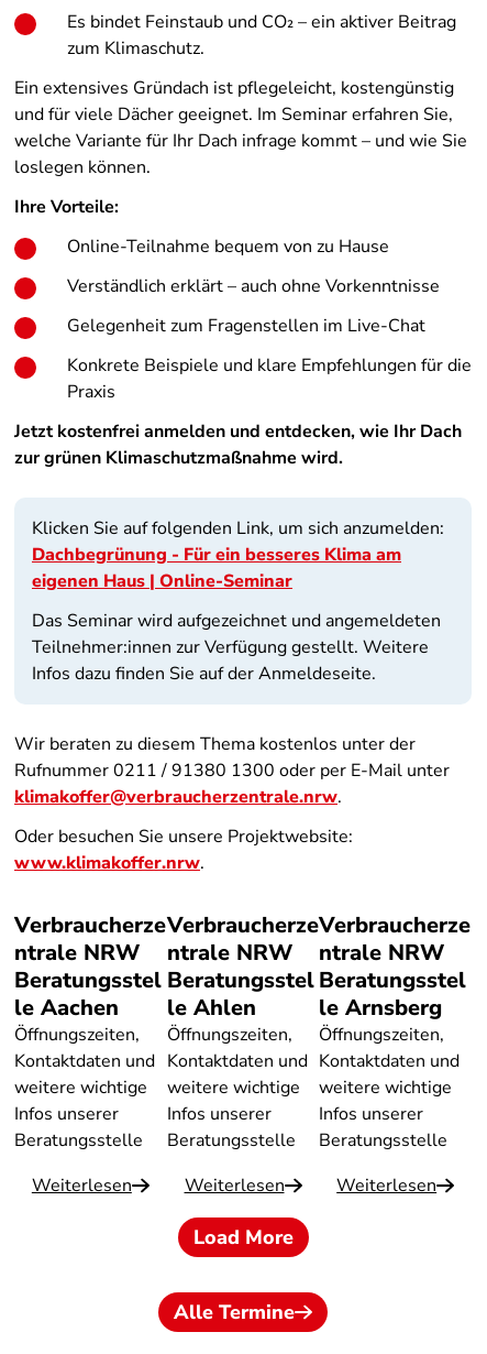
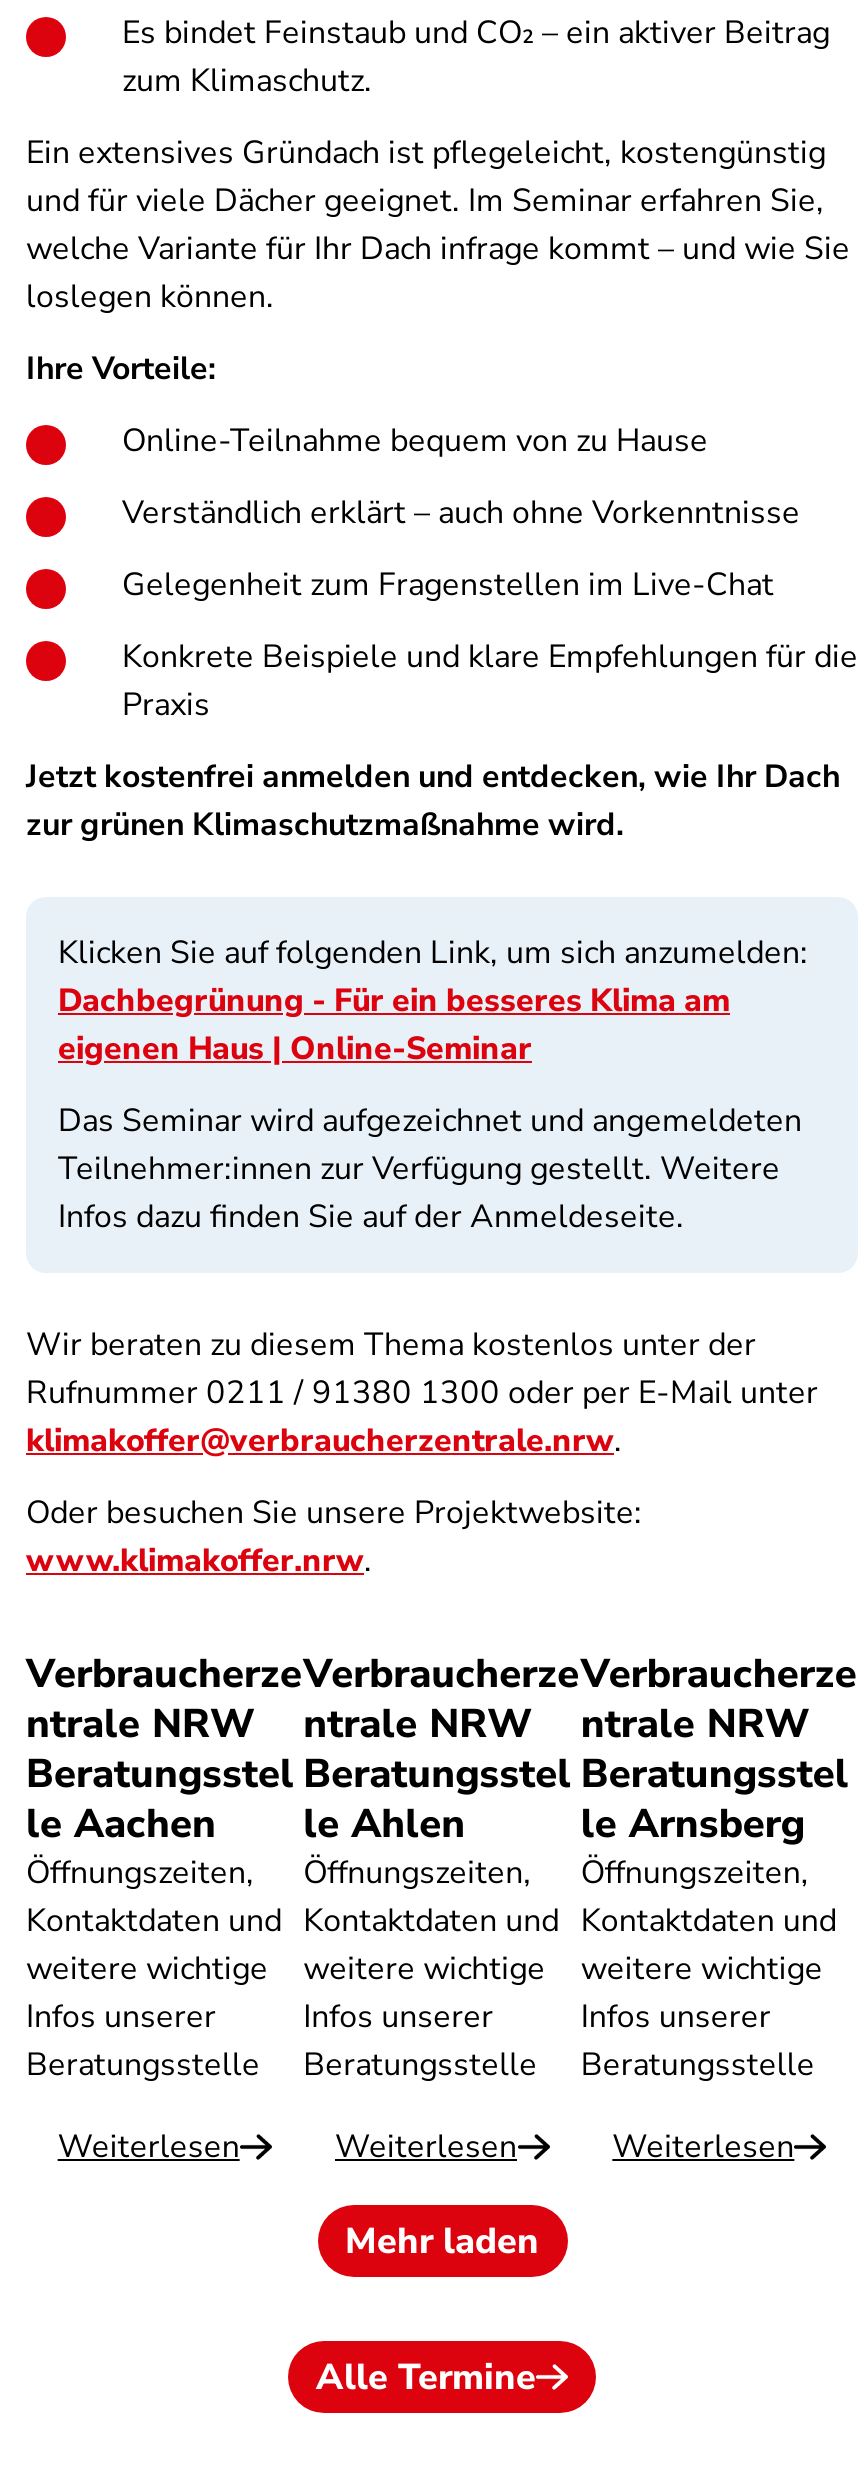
[193,1224,293,1251] Load More -> [345,2217,539,2265] Mehr laden

